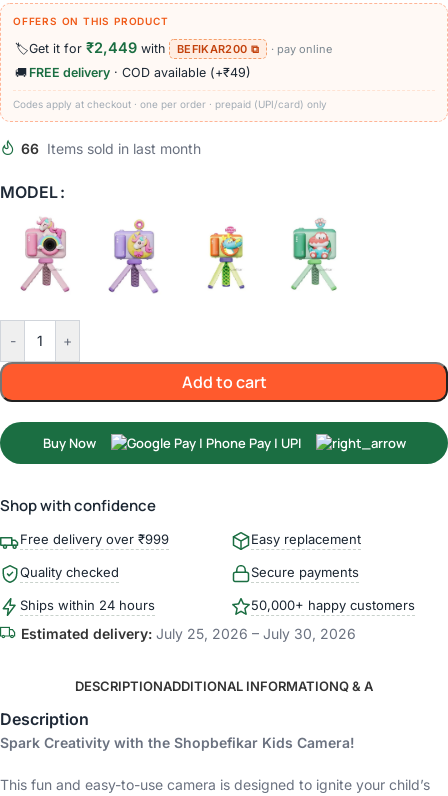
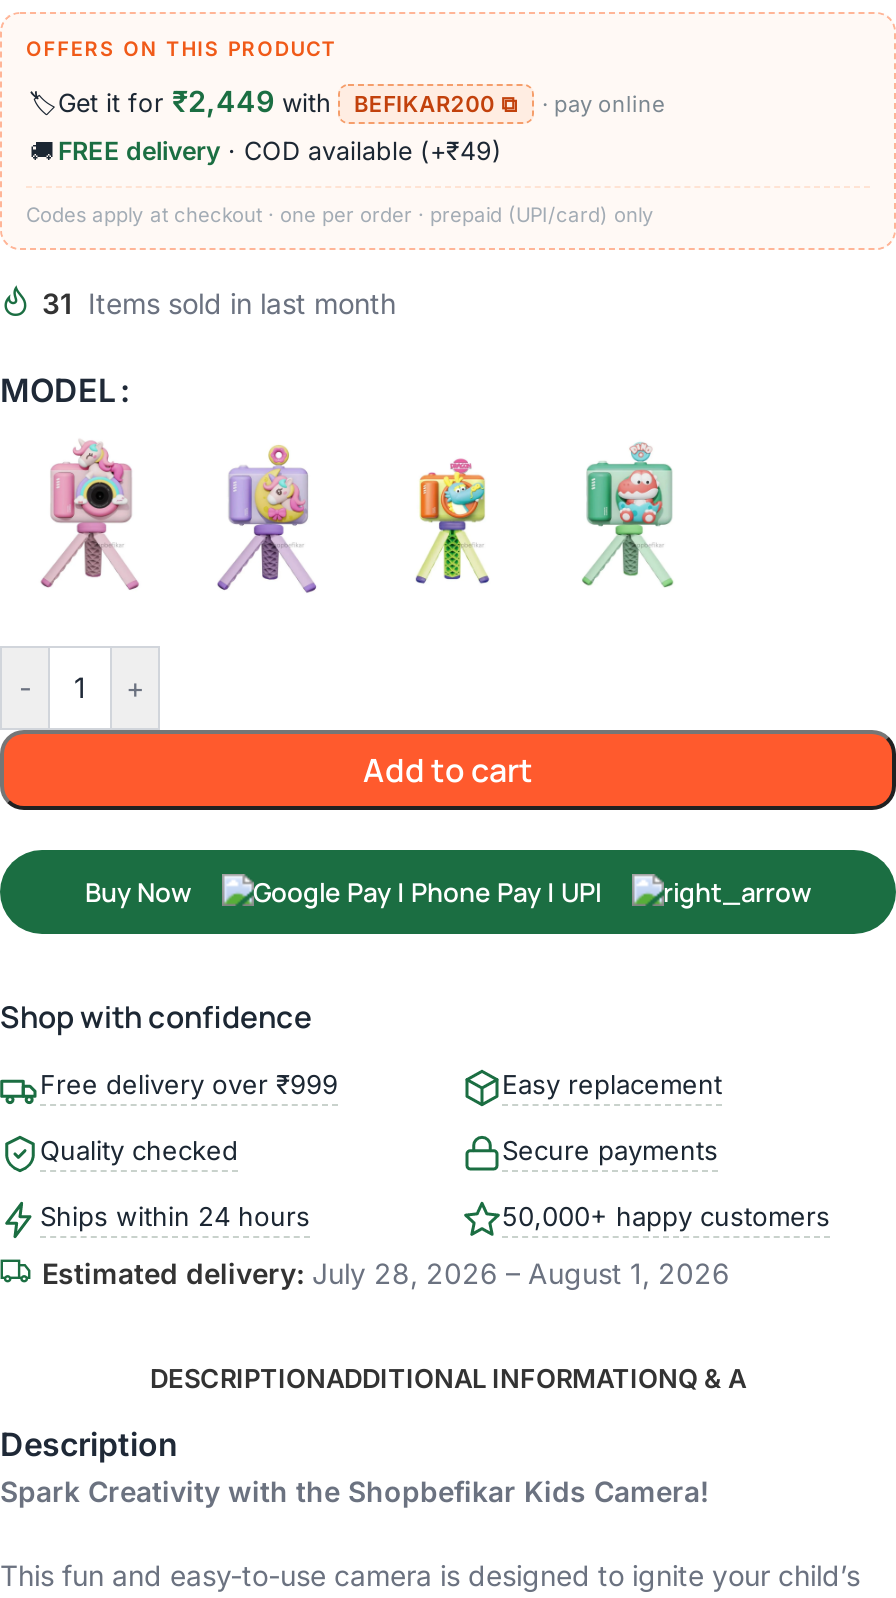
[21,140,201,157] 66 Items sold in last month -> [42,286,396,320] 31 Items sold in last month
[21,625,356,642] Estimated delivery: July 25, 2026 – July 30, 2026 -> [42,1256,730,1290] Estimated delivery: July 28, 2026 – August 1, 2026

